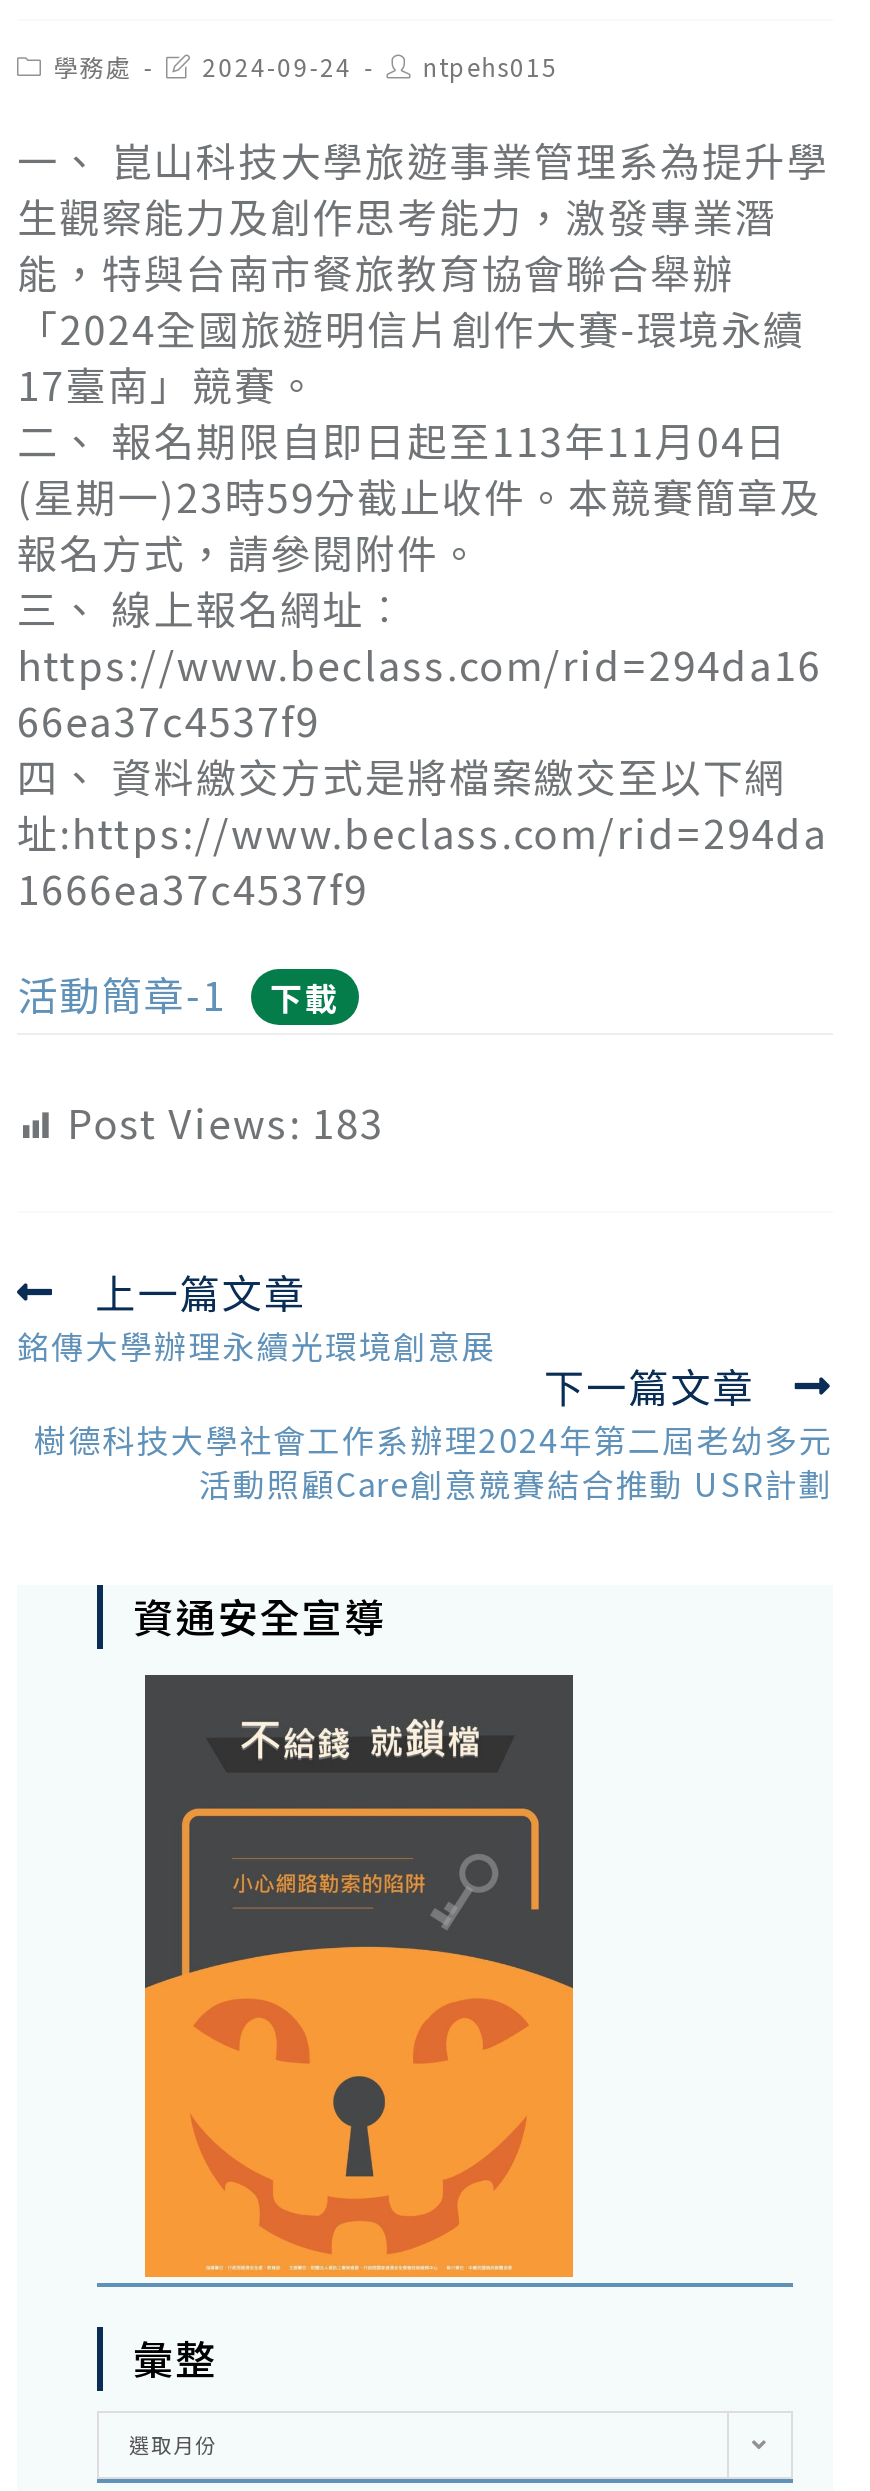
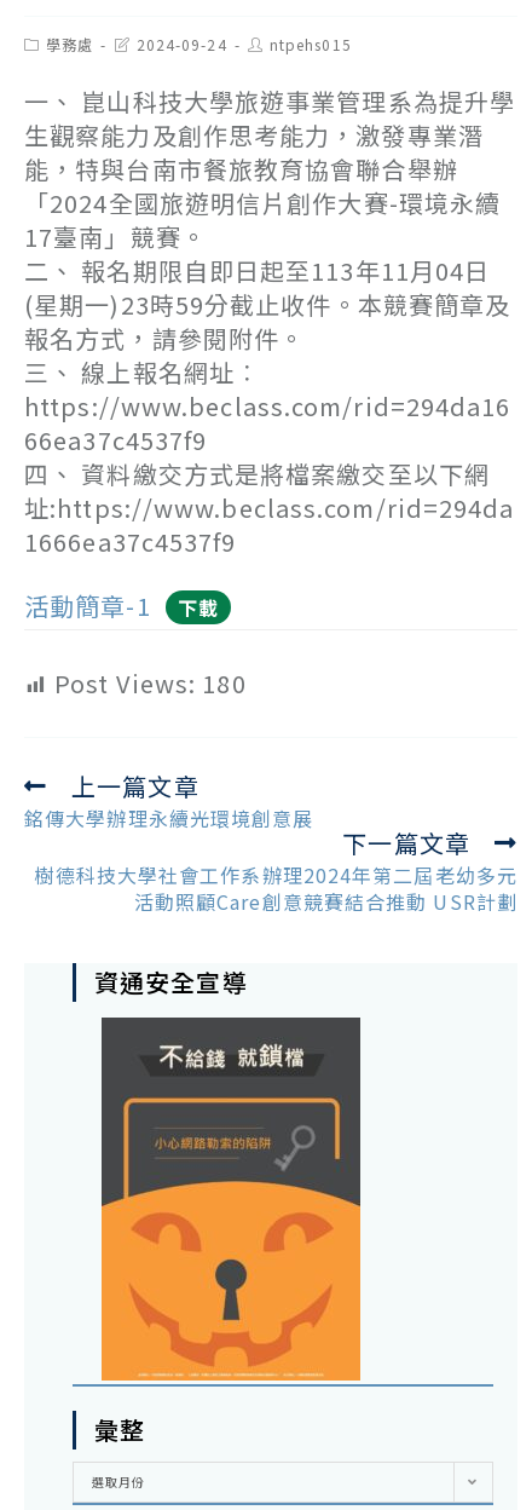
[67,1093,384,1151] Post Views: 183 -> [55,665,246,701] Post Views: 180

